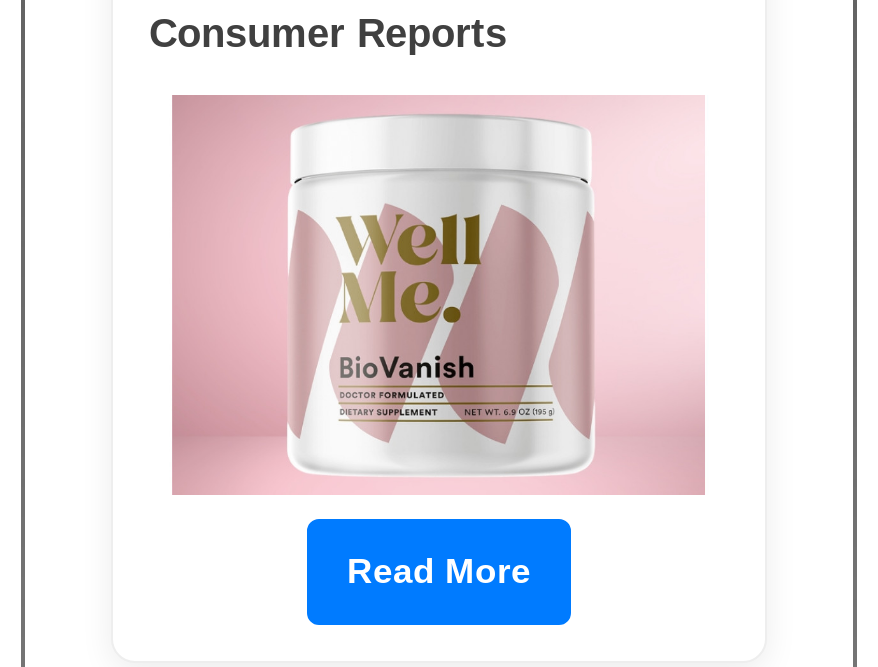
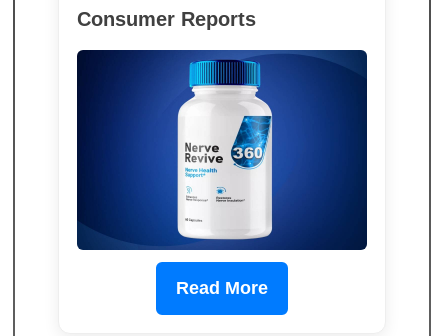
[149,95,729,495] [image] -> [76,49,368,251] [image]

